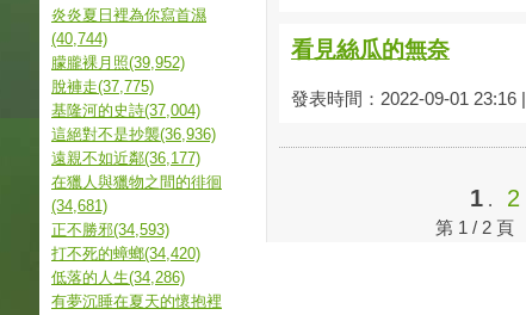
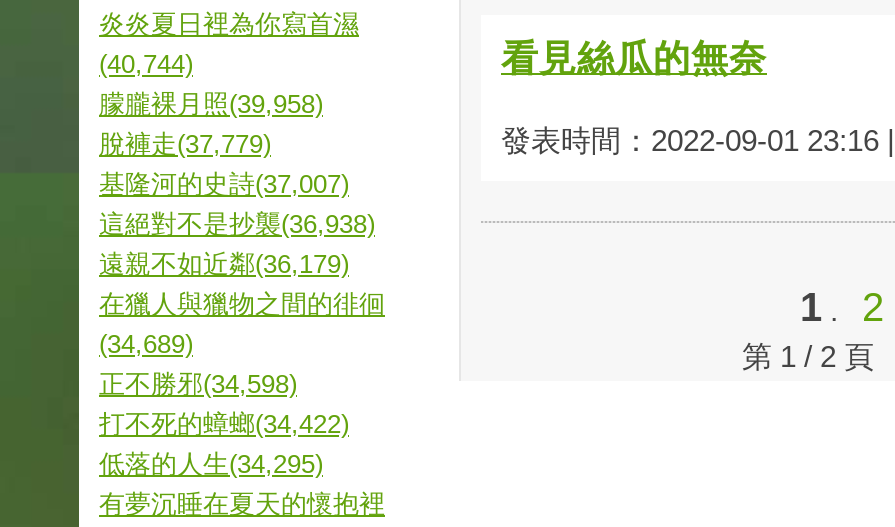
[51,54,185,72] 朦朧裸月照(39,952) -> [99,89,323,119] 朦朧裸月照(39,958)
[51,78,154,95] 脫褲走(37,775) -> [99,129,271,159] 脫褲走(37,779)
[51,101,200,119] 基隆河的史詩(37,004) -> [99,169,349,199] 基隆河的史詩(37,007)
[51,125,216,143] 這絕對不是抄襲(36,936) -> [99,209,375,239] 這絕對不是抄襲(36,938)
[51,149,200,167] 遠親不如近鄰(36,177) -> [99,249,349,279] 遠親不如近鄰(36,179)
[51,197,107,215] (34,681) -> [99,329,193,359] (34,689)
[51,221,169,239] 正不勝邪(34,593) -> [99,369,297,399] 正不勝邪(34,598)
[51,245,200,262] 打不死的蟑螂(34,420) -> [99,409,349,439] 打不死的蟑螂(34,422)
[51,268,185,286] 低落的人生(34,286) -> [99,449,323,479] 低落的人生(34,295)

